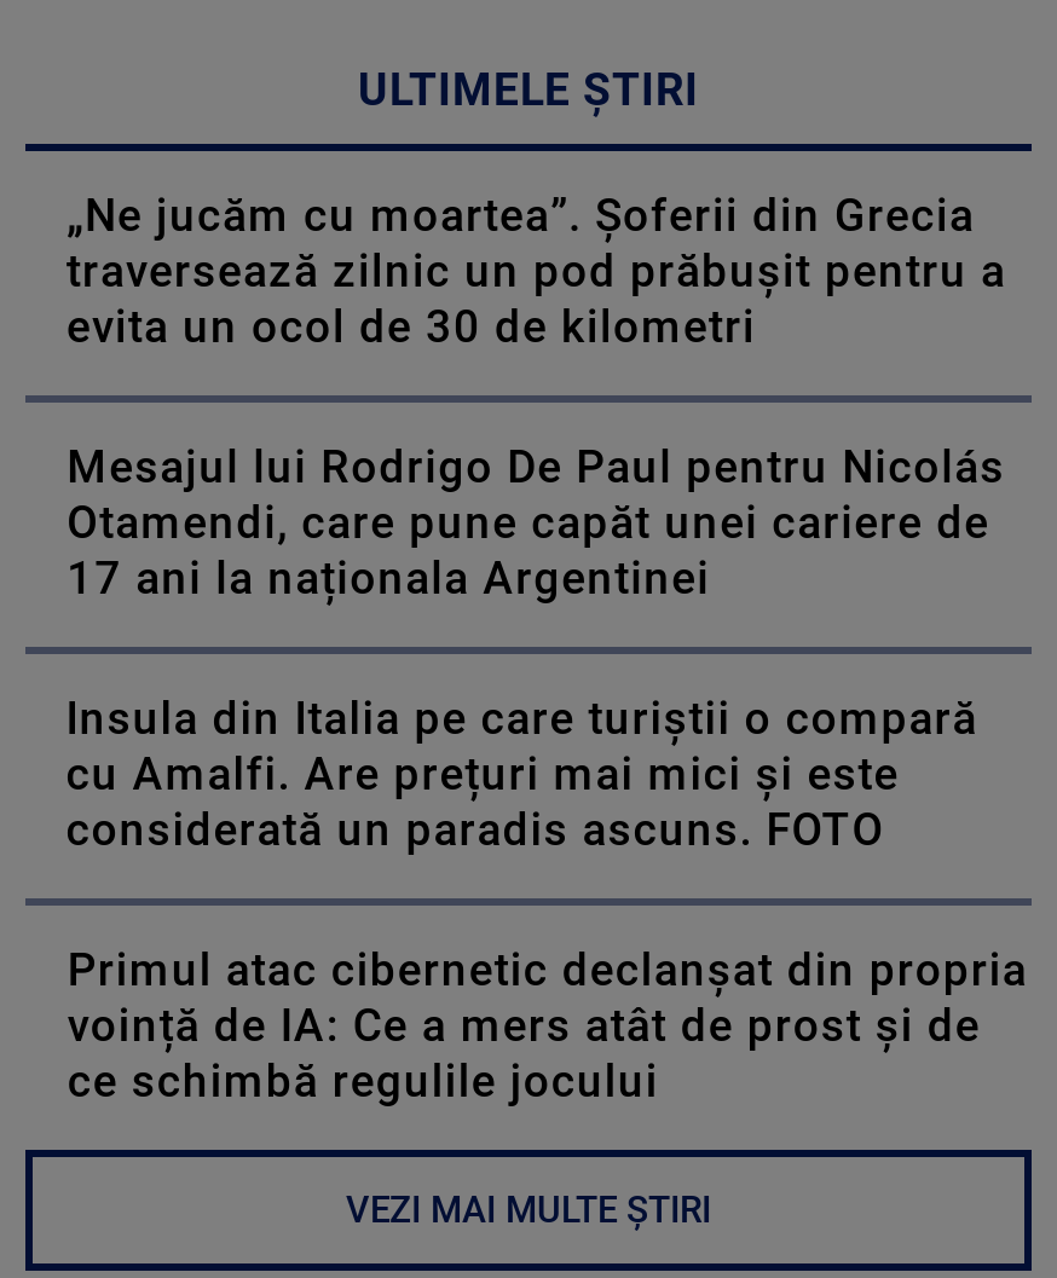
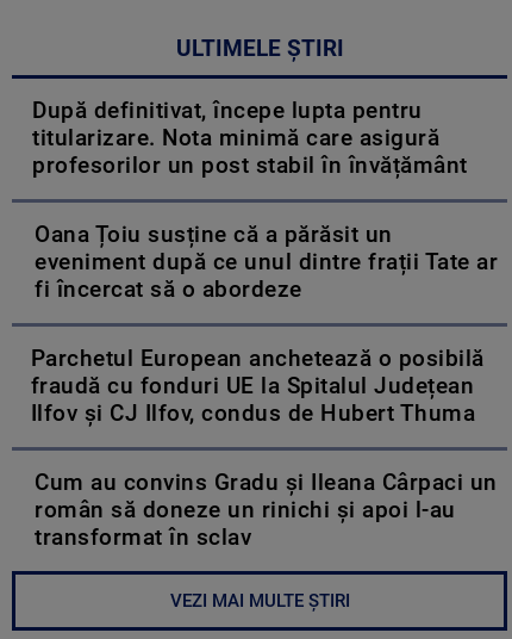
[66,189,1006,354] „Ne jucăm cu moartea”. Șoferii din Grecia | traversează zilnic un pod prăbușit pentru a | evita un ocol de 30 de kilometri -> [32,97,468,178] După definitivat, începe lupta pentru | titularizare. Nota minimă care asigură | profesorilor un post stabil în învățământ
[67,441,1005,605] Mesajul lui Rodrigo De Paul pentru Nicolás | Otamendi, care pune capăt unei cariere de | 17 ani la naționala Argentinei -> [35,221,498,302] Oana Țoiu susține că a părăsit un | eveniment după ce unul dintre frații Tate ar | fi încercat să o abordeze
[66,692,978,857] Insula din Italia pe care turiștii o compară | cu Amalfi. Are prețuri mai mici și este | considerată un paradis ascuns. FOTO -> [31,345,484,426] Parchetul European anchetează o posibilă | fraudă cu fonduri UE la Spitalul Județean | Ilfov și CJ Ilfov, condus de Hubert Thuma
[67,944,1028,1108] Primul atac cibernetic declanșat din propria | voință de IA: Ce a mers atât de prost și de | ce schimbă regulile jocului -> [35,469,497,550] Cum au convins Gradu și Ileana Cârpaci un | român să doneze un rinichi și apoi l-au | transformat în sclav

